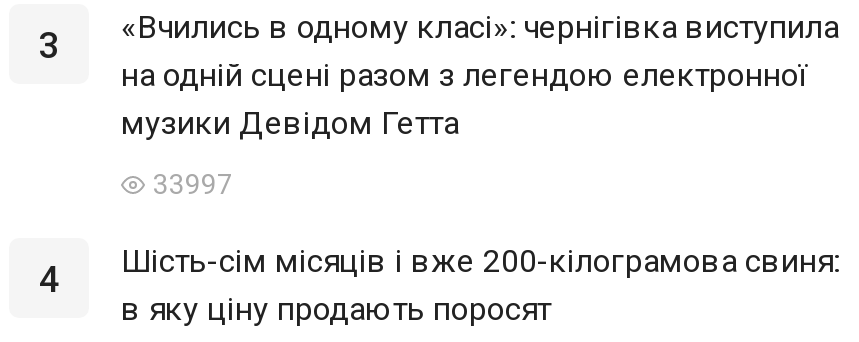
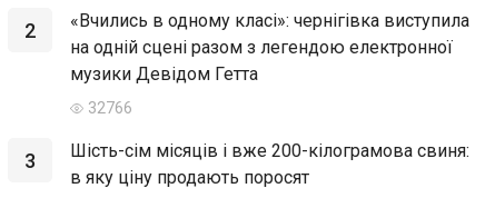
[39,9,839,66] 3 «Вчились в одному класі»: чернігівка виступила -> [24,10,469,42] 2 «Вчились в одному класі»: чернігівка виступила
[153,169,233,201] 33997 -> [88,99,132,117] 32766
[39,243,839,300] 4 Шість-сім місяців і вже 200-кілограмова свиня: -> [24,140,469,172] 3 Шість-сім місяців і вже 200-кілограмова свиня:

